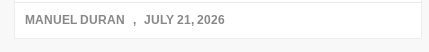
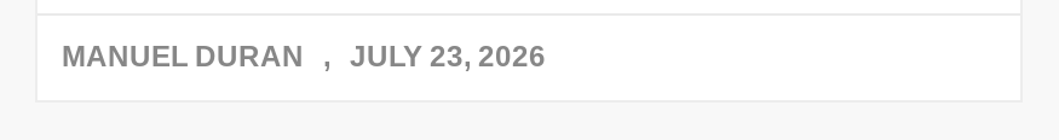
[25,13,225,27] MANUEL DURAN JULY 21, 2026 -> [62,40,546,73] MANUEL DURAN JULY 23, 2026

